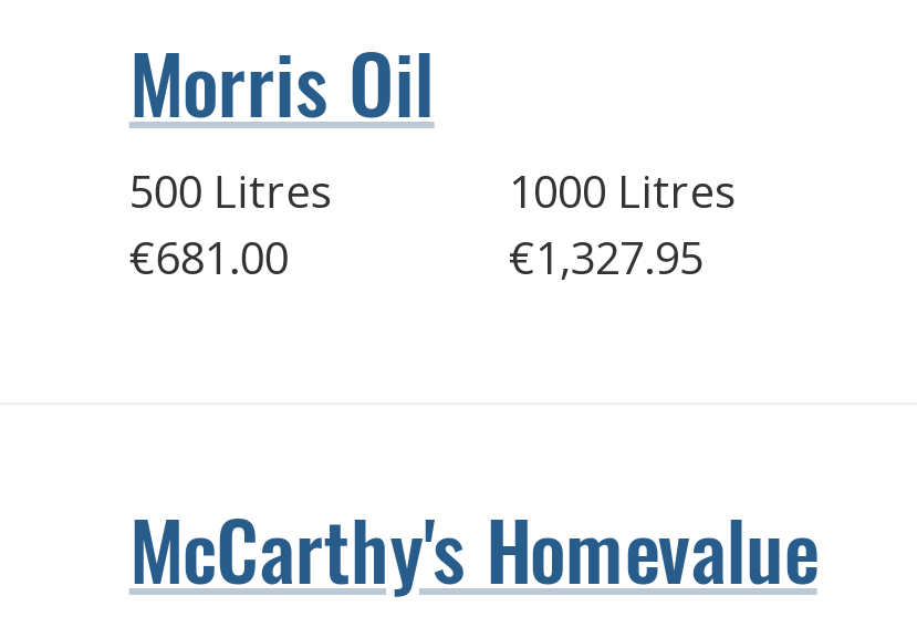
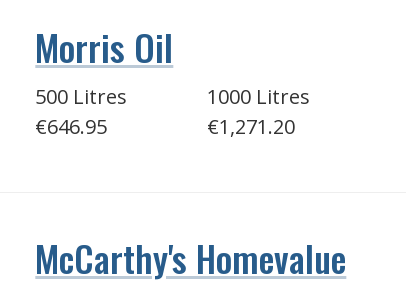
[129,228,288,287] €681.00 -> [35,113,107,140] €646.95
[509,228,704,287] €1,327.95 -> [207,113,295,140] €1,271.20

